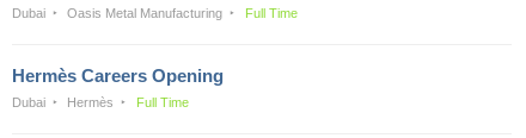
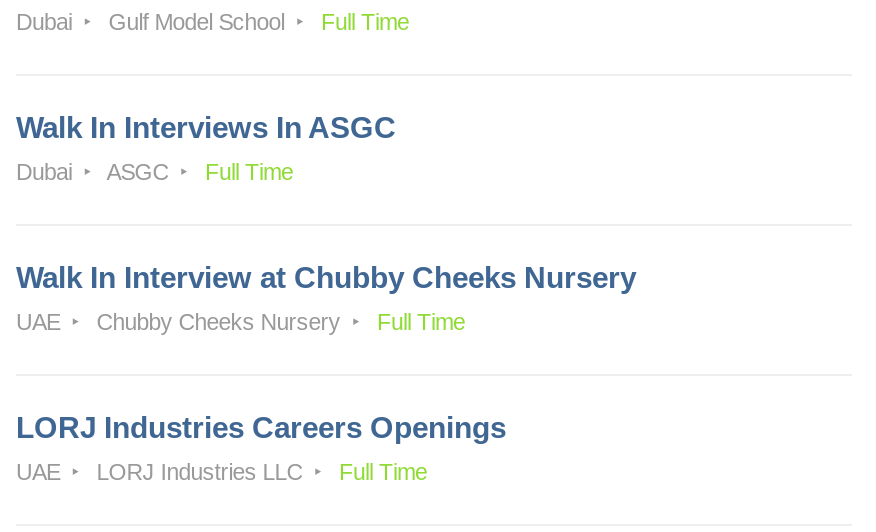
[67,5,223,20] Oasis Metal Manufacturing -> [108,9,284,33] Gulf Model School
[12,65,224,85] Hermès Careers Opening -> [16,109,396,143] Walk In Interviews In ASGC
[67,95,114,109] Hermès -> [16,159,636,483] ASGC | Full Time | Walk In Interview at Chubby Cheeks Nursery | UAE | Chubby Cheeks Nursery | Full Time | LORJ Industries Careers Openings | UAE | LORJ Industries LLC

